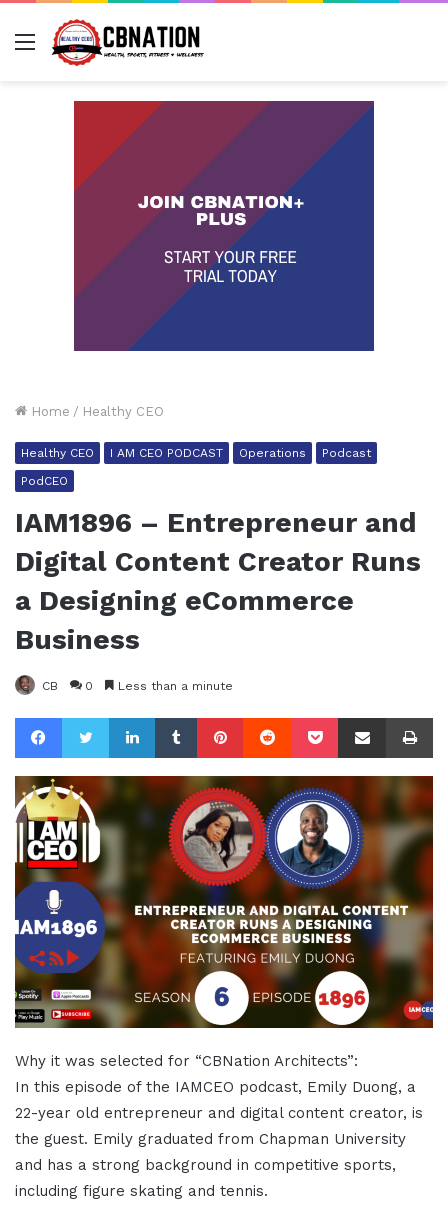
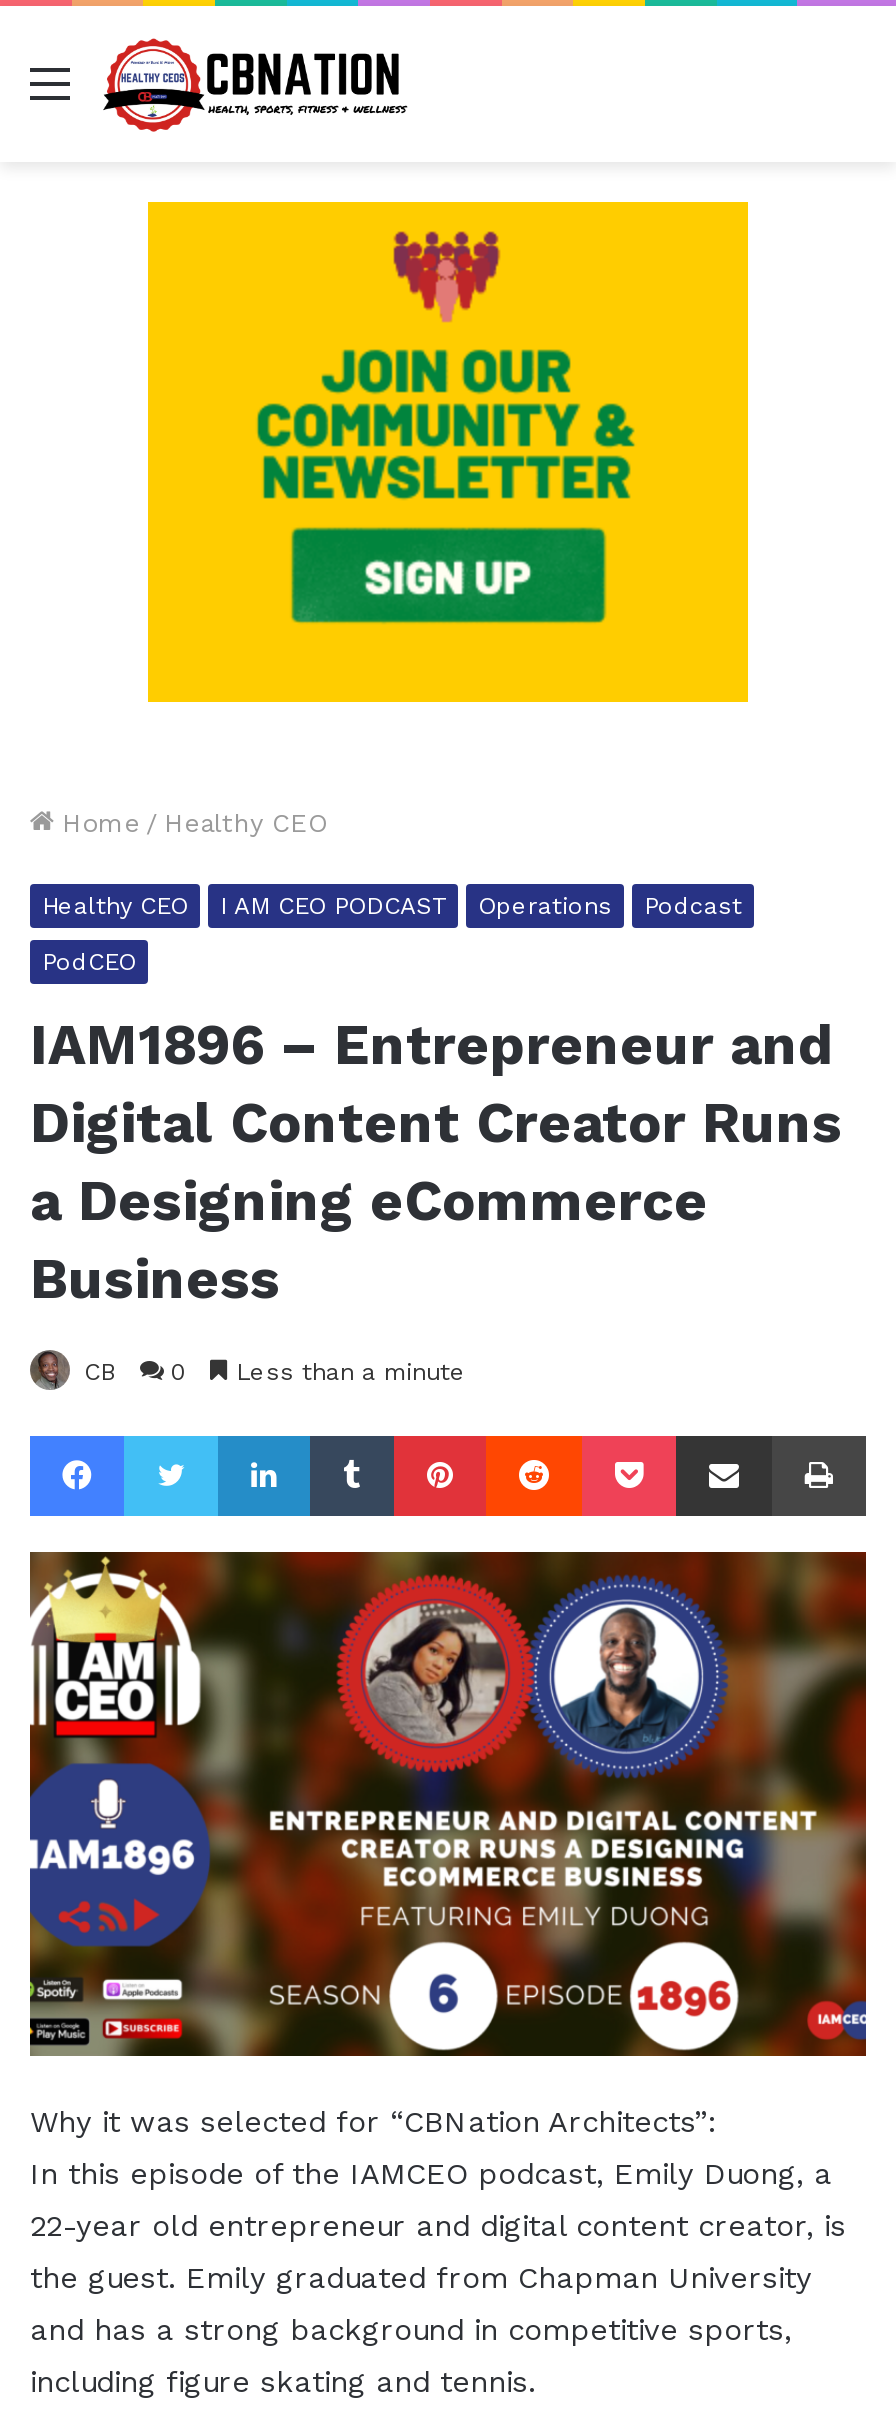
[73,100,375,352] [image] -> [146,200,750,704] [image]

